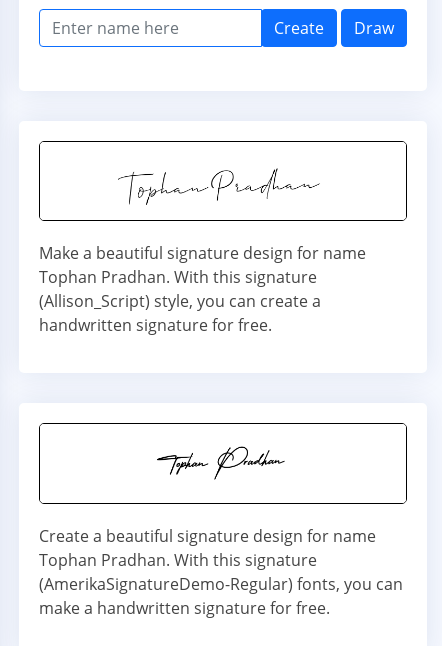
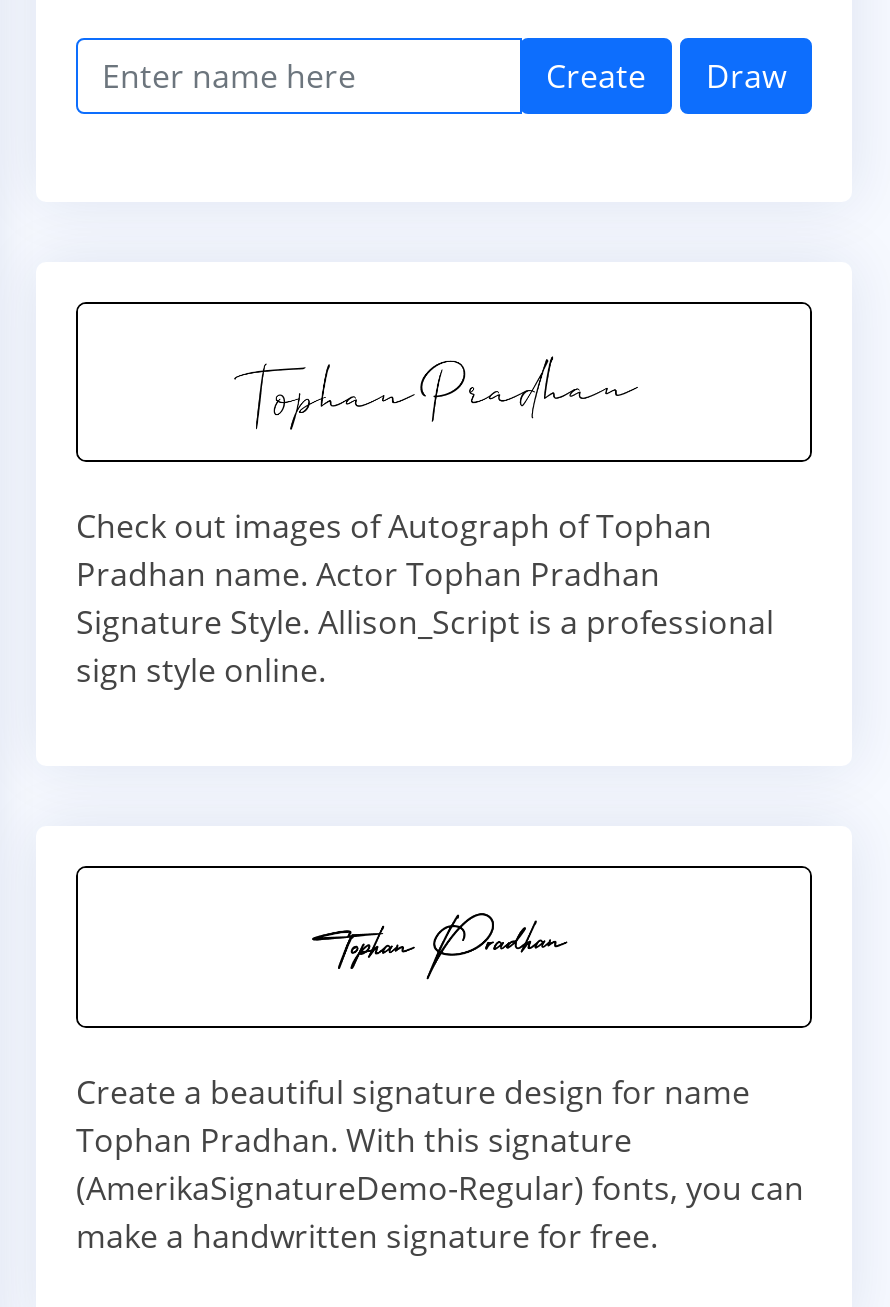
[39,242,366,336] Make a beautiful signature design for name | Tophan Pradhan. With this signature | (Allison_Script) style, you can create a | handwritten signature for free. -> [76,505,774,693] Check out images of Autograph of Tophan | Pradhan name. Actor Tophan Pradhan | Signature Style. Allison_Script is a professional | sign style online.

